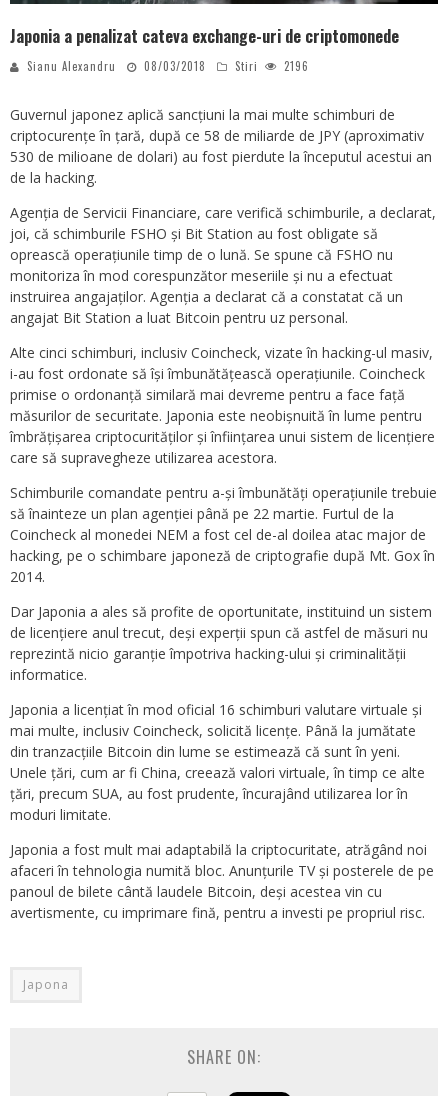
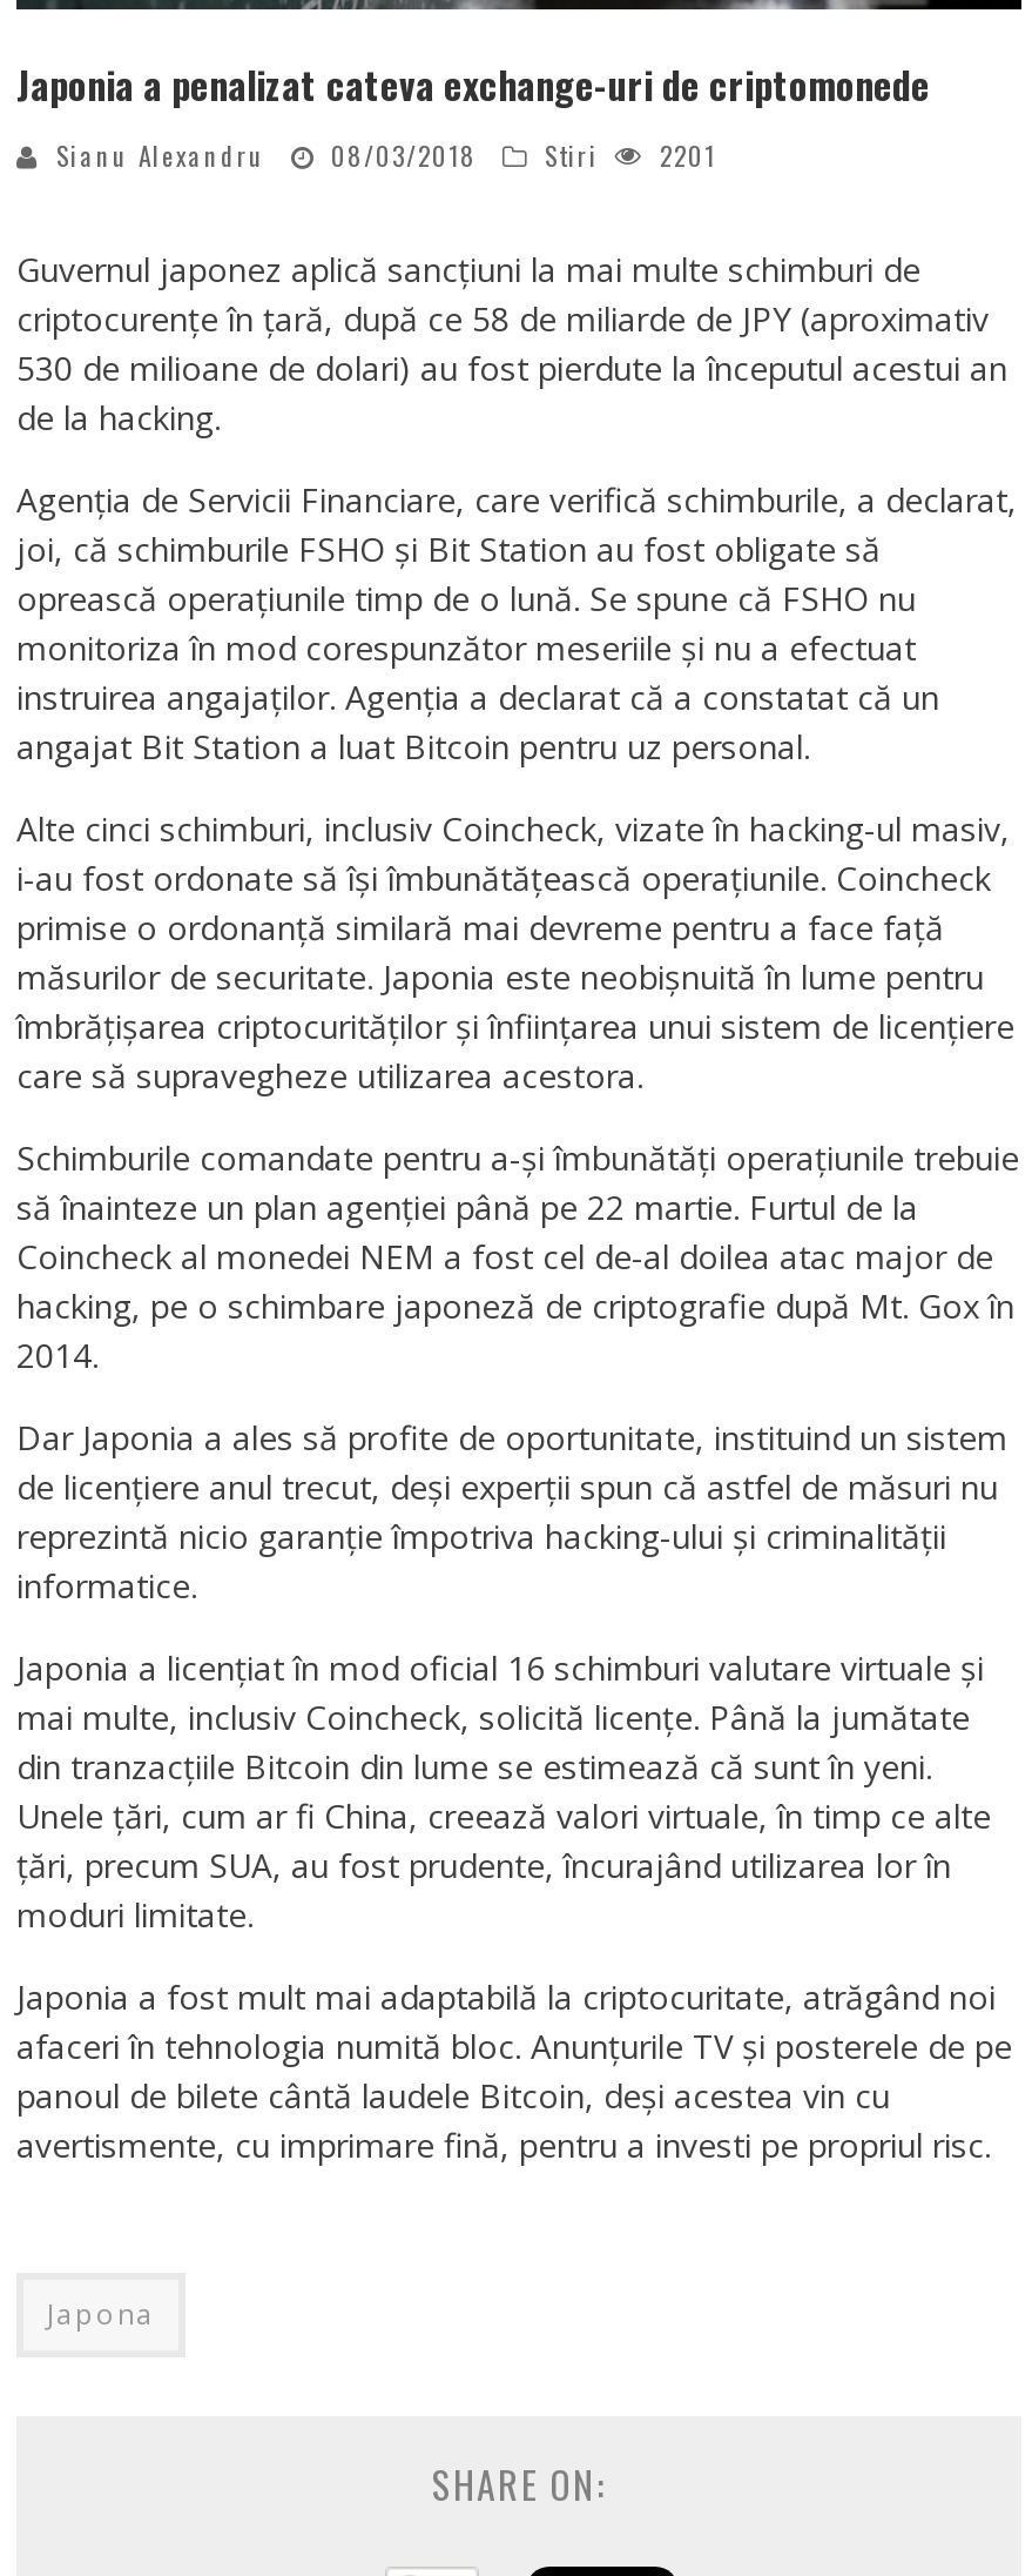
[27,58,309,74] Sianu Alexandru 08/03/2018 Stiri 2196 -> [56,137,716,175] Sianu Alexandru 08/03/2018 Stiri 2201

